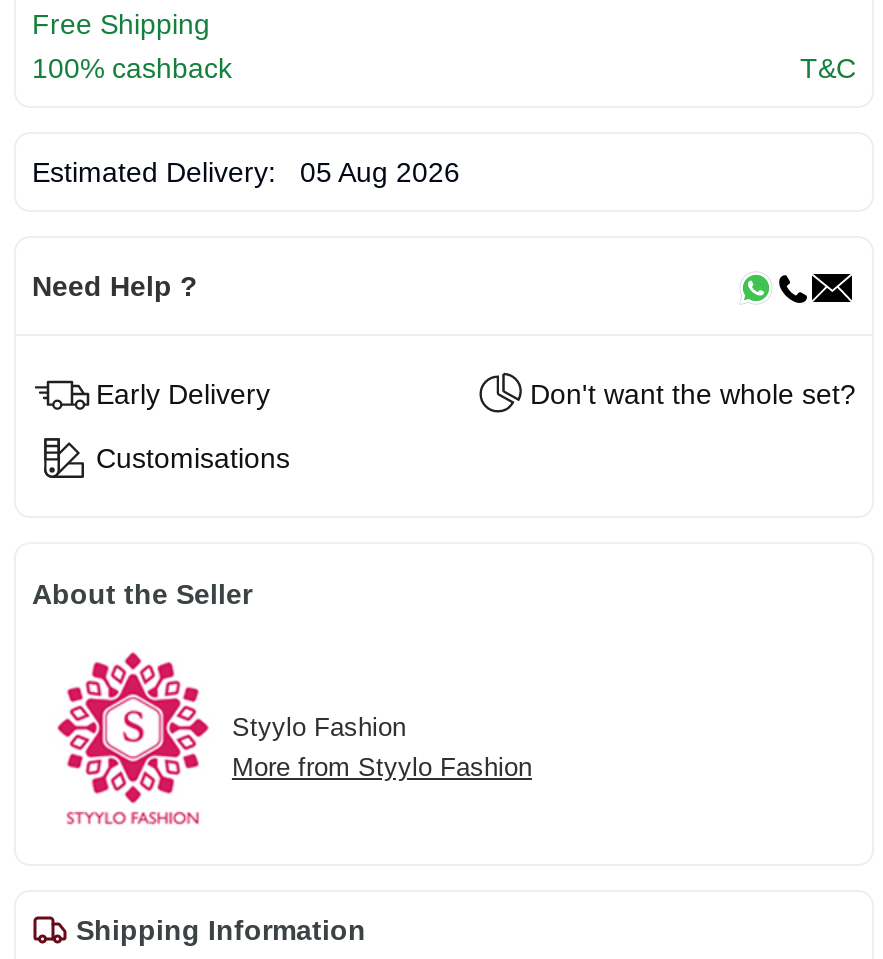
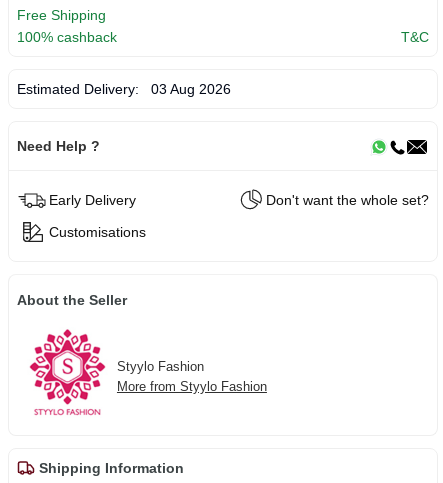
[32,157,460,189] Estimated Delivery: 05 Aug 2026 -> [17,81,231,97] Estimated Delivery: 03 Aug 2026

